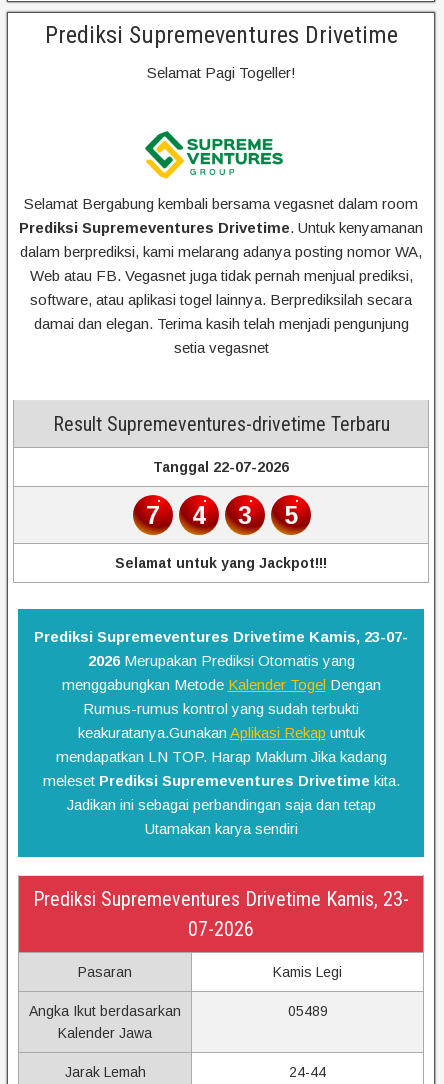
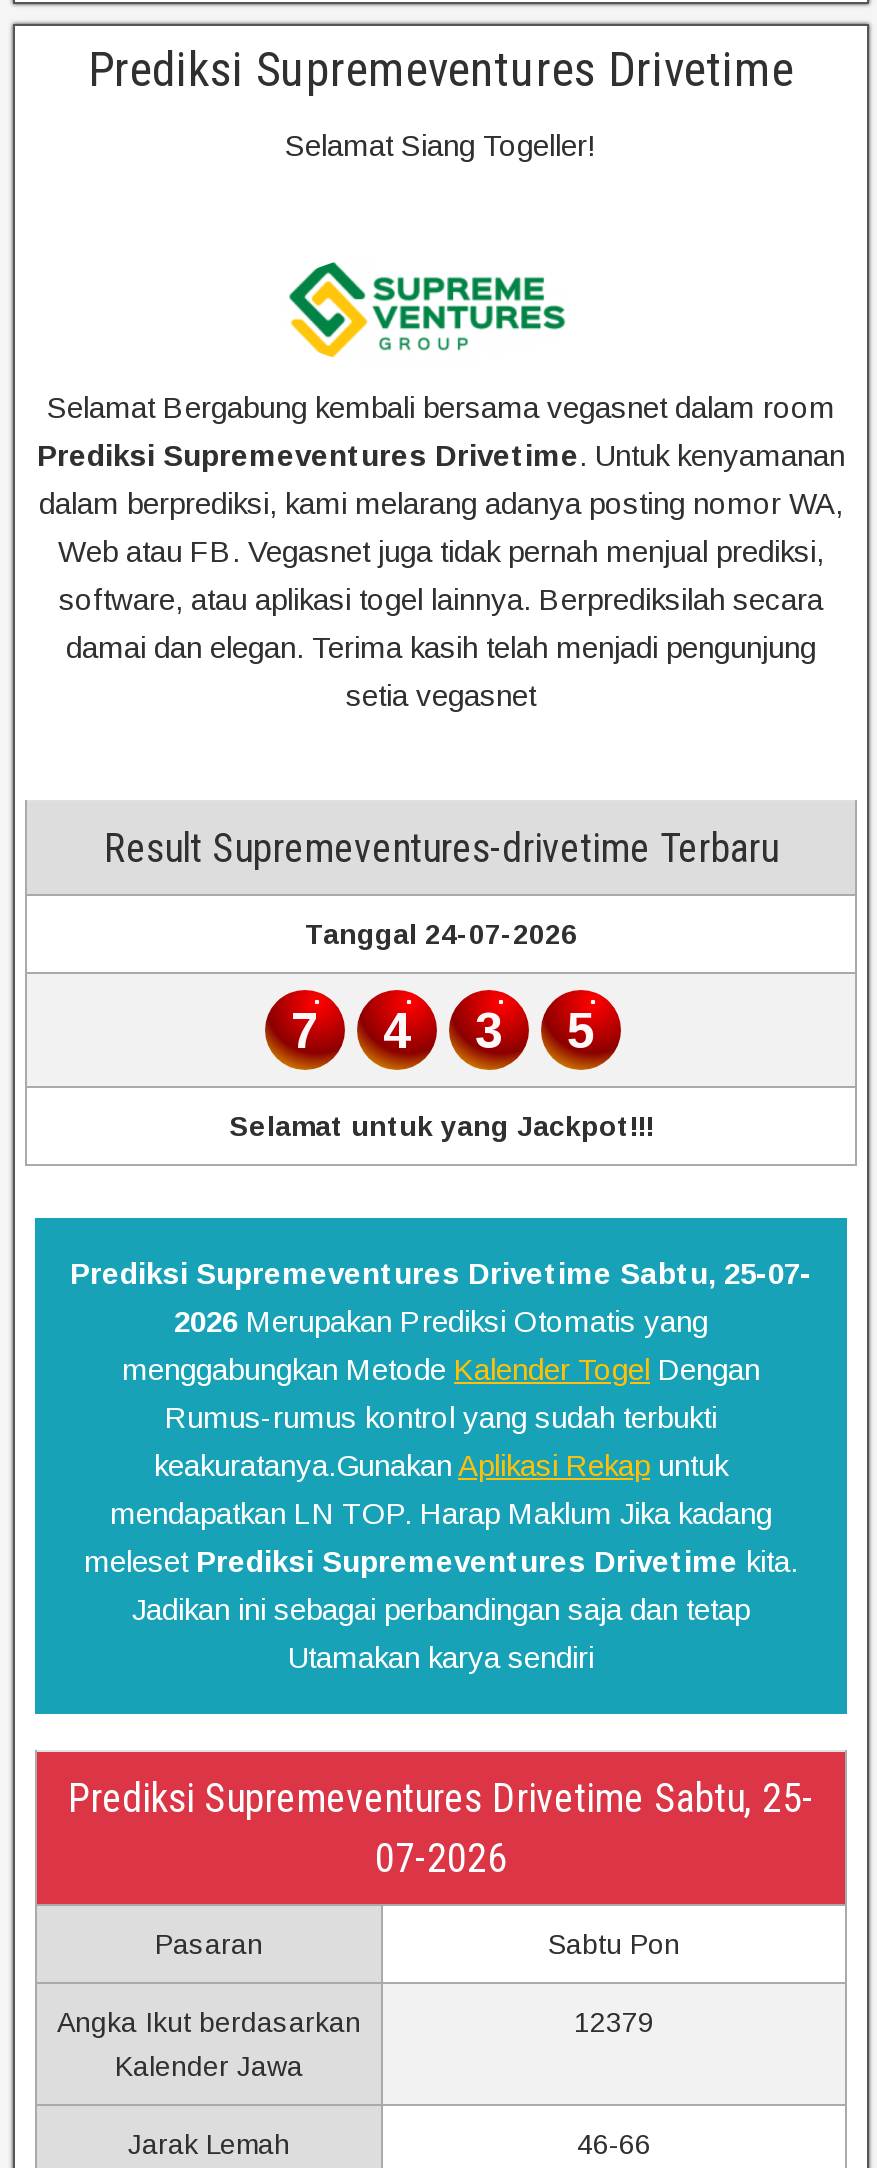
[146,64,295,81] Selamat Pagi Togeller! -> [285,128,597,162] Selamat Siang Togeller!
[153,459,289,475] Tanggal 22-07-2026 -> [305,918,577,950] Tanggal 24-07-2026
[34,628,408,645] Prediksi Supremeventures Drivetime Kamis, 23-07- -> [70,1256,812,1290] Prediksi Supremeventures Drivetime Sabtu, 25-07-
[33,887,409,911] Prediksi Supremeventures Drivetime Kamis, 23- -> [68,1774,814,1822] Prediksi Supremeventures Drivetime Sabtu, 25-
[273,964,342,980] Kamis Legi -> [548,1928,680,1960] Sabtu Pon
[287,1003,327,1019] 05489 -> [574,2006,654,2038] 12379
[289,1064,326,1080] 24-44 -> [577,2128,651,2160] 46-66

